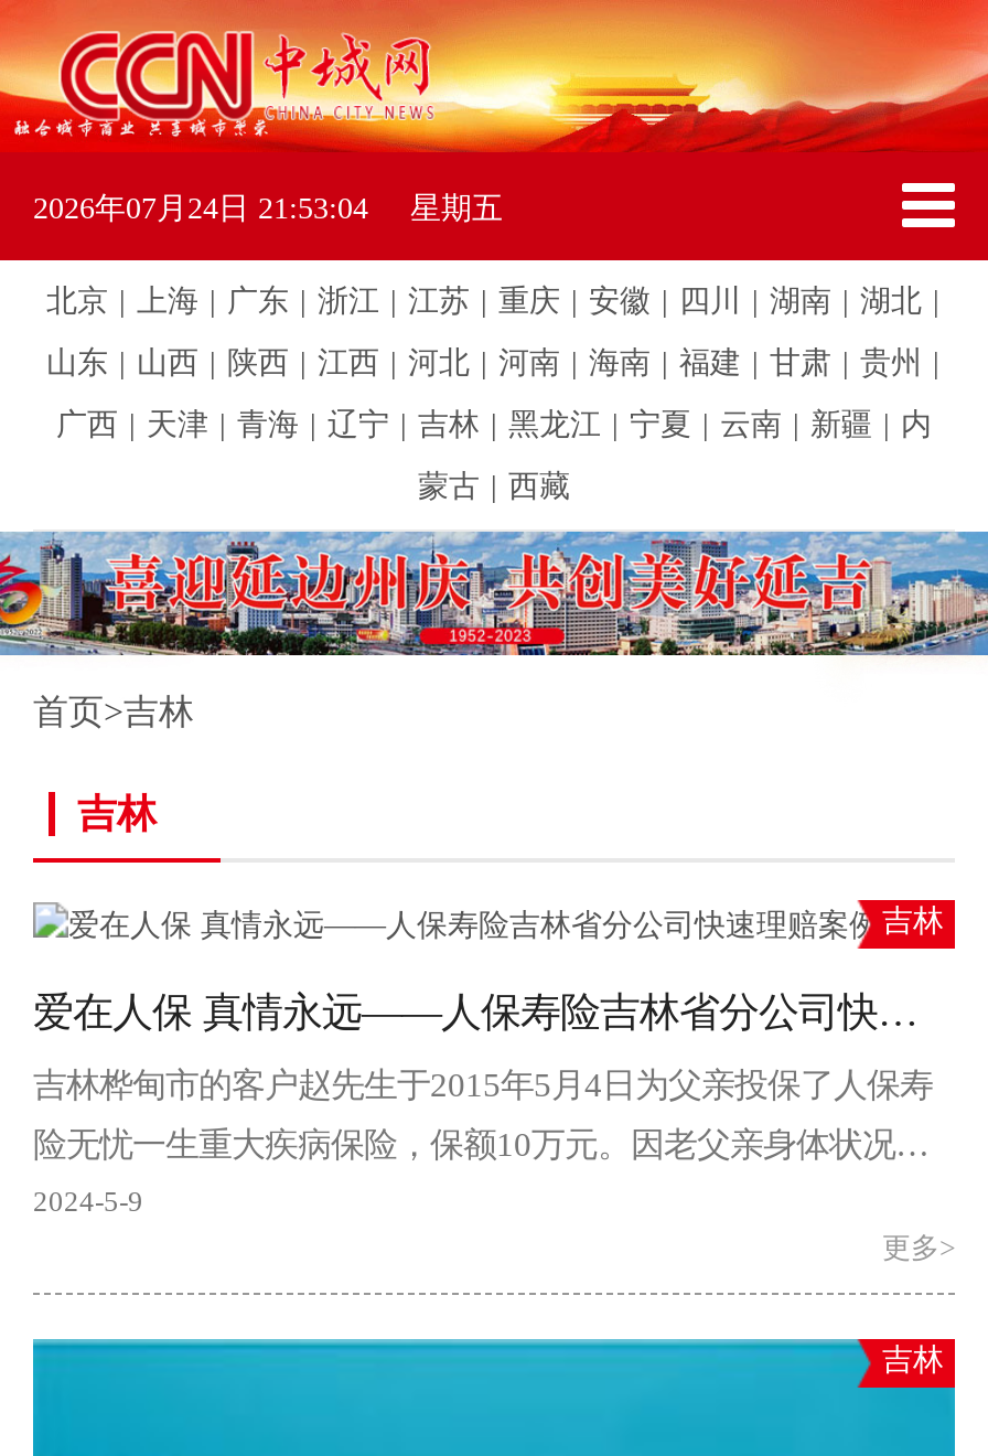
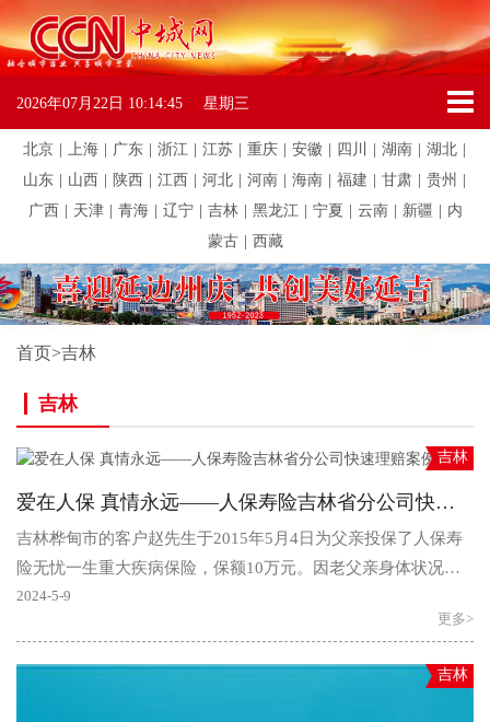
[33,191,368,224] 2026年07月24日 21:53:04 -> [16,95,183,111] 2026年07月22日 10:14:45
[410,191,503,224] 星期五 -> [203,95,249,111] 星期三

